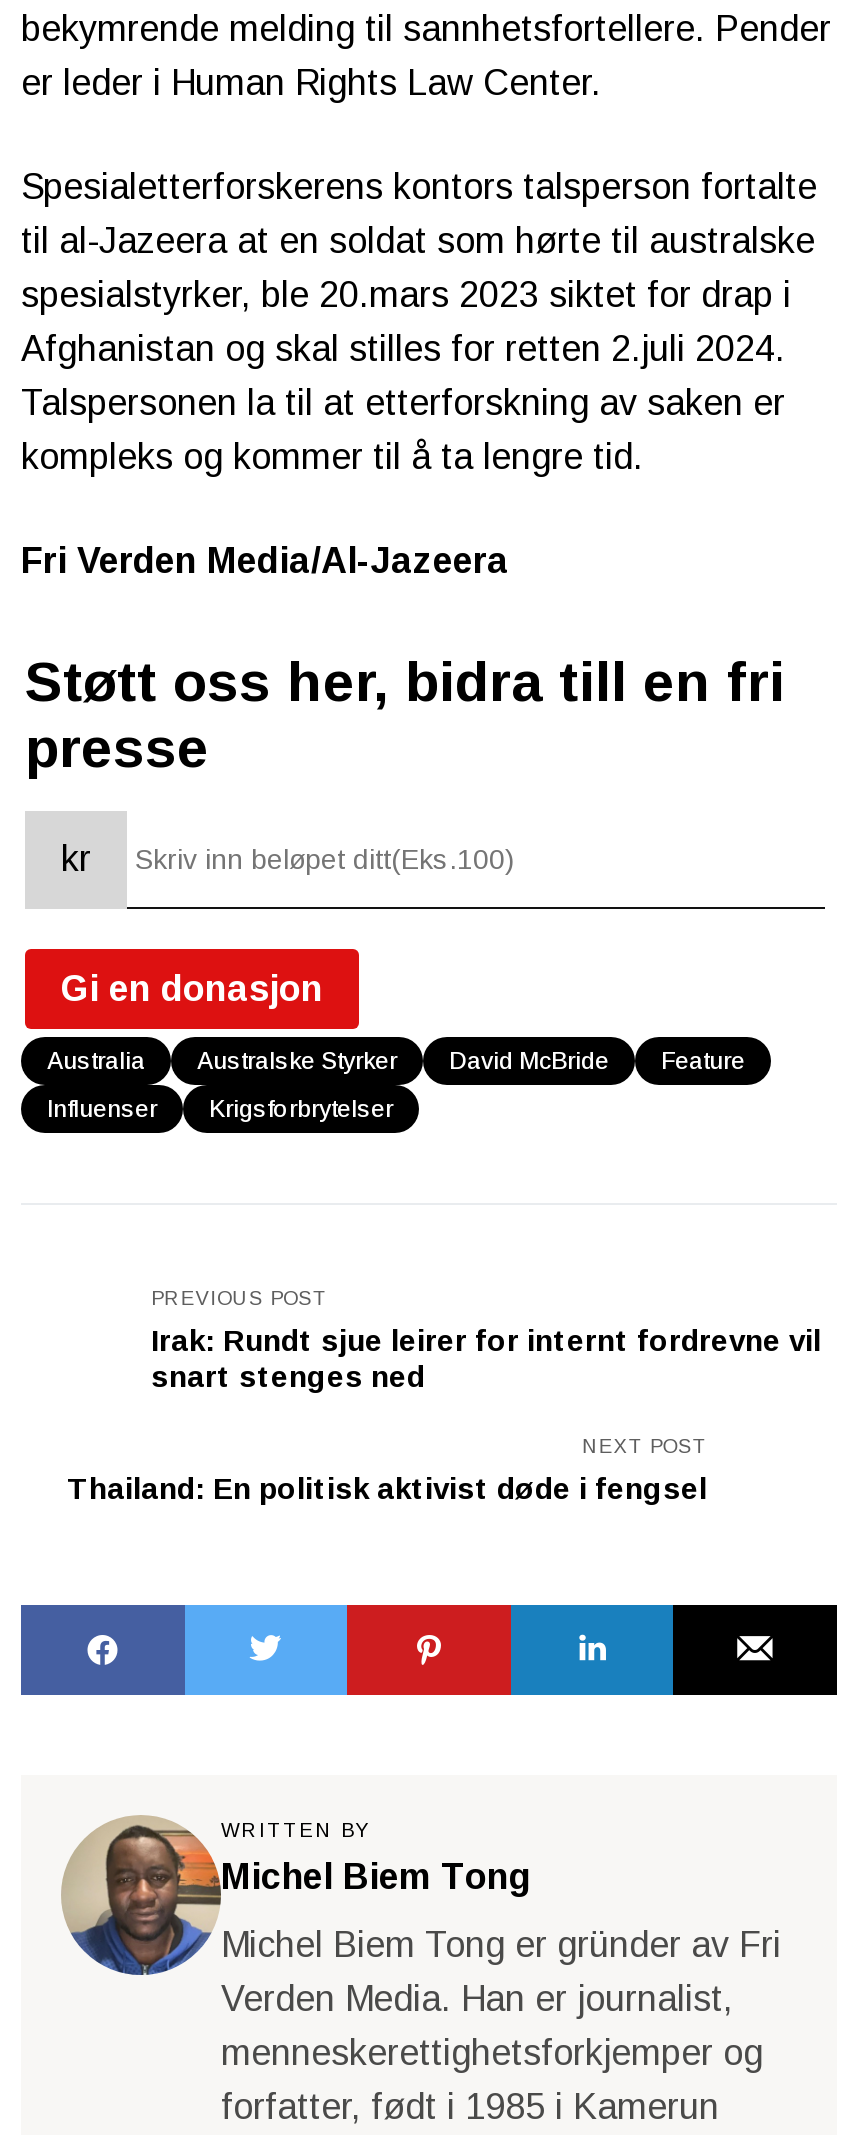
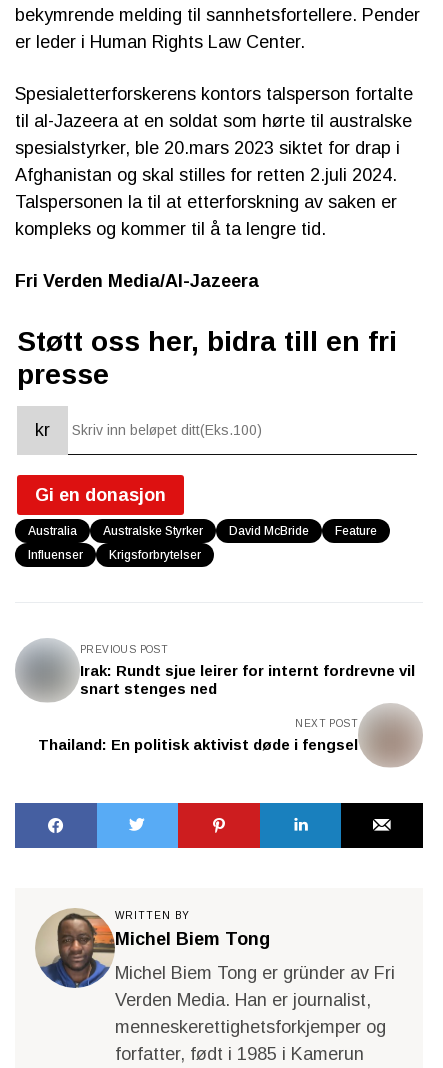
none -> [15,638,78,703] [image]
none -> [358,703,423,768] [image]

